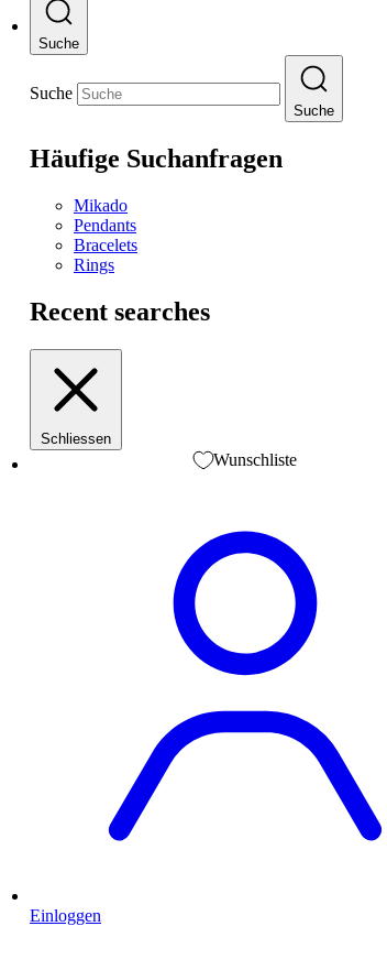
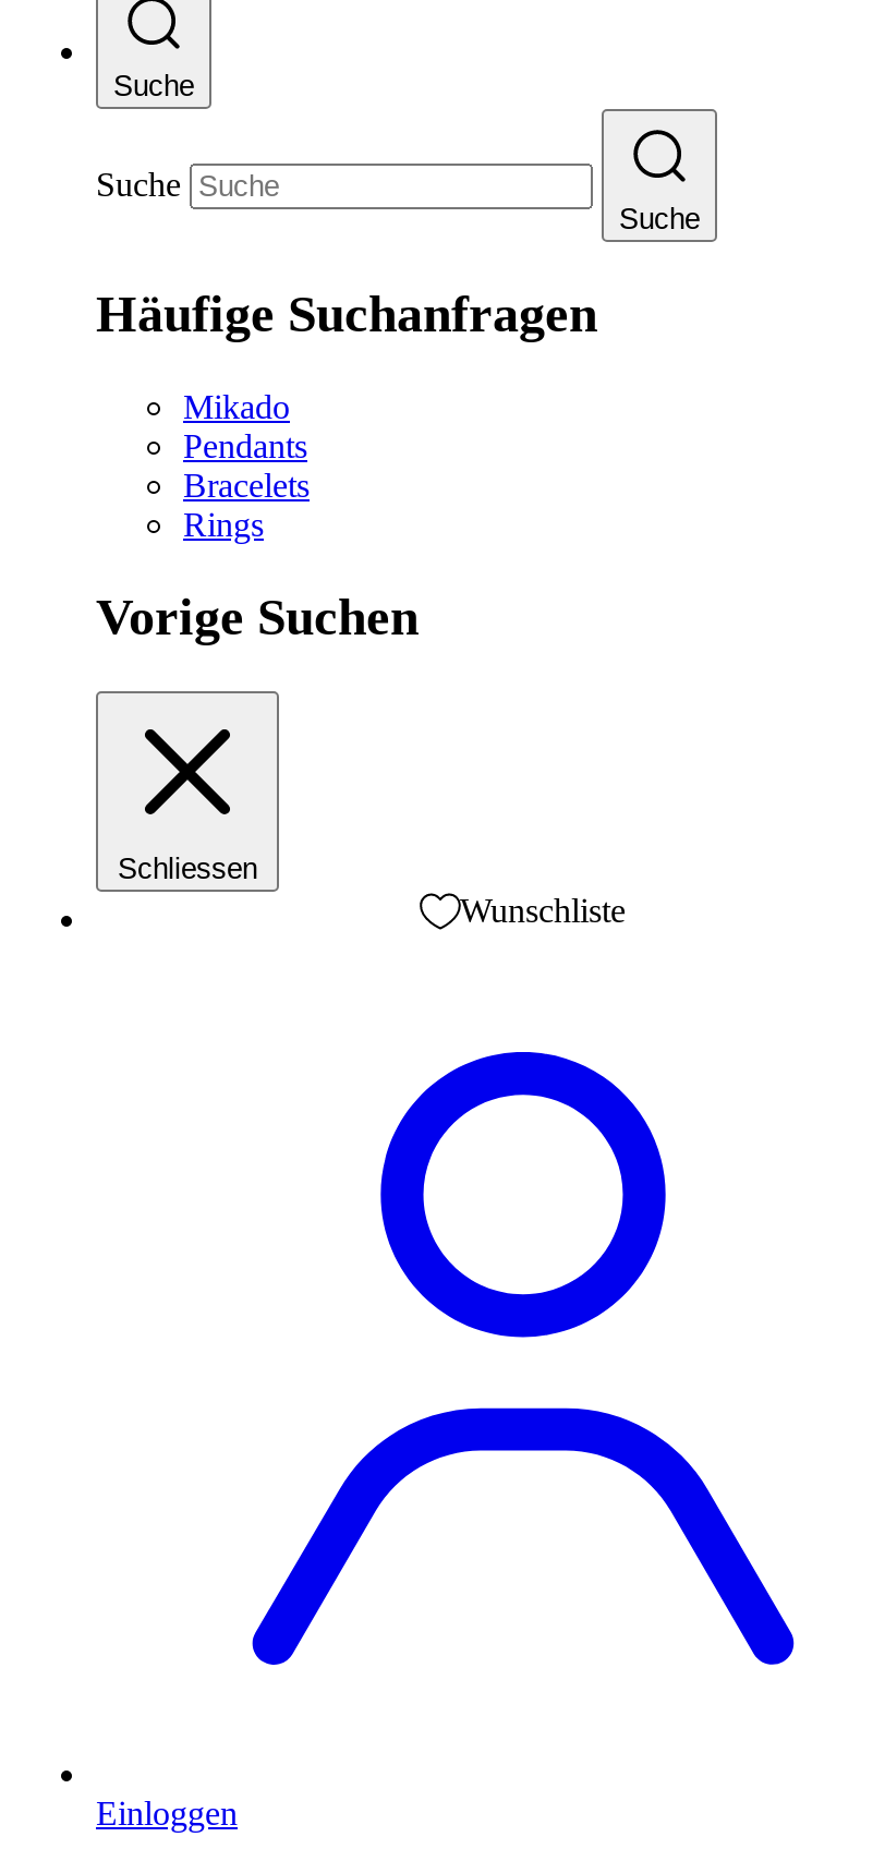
[30,297,210,326] Recent searches -> [96,588,419,645] Vorige Suchen

